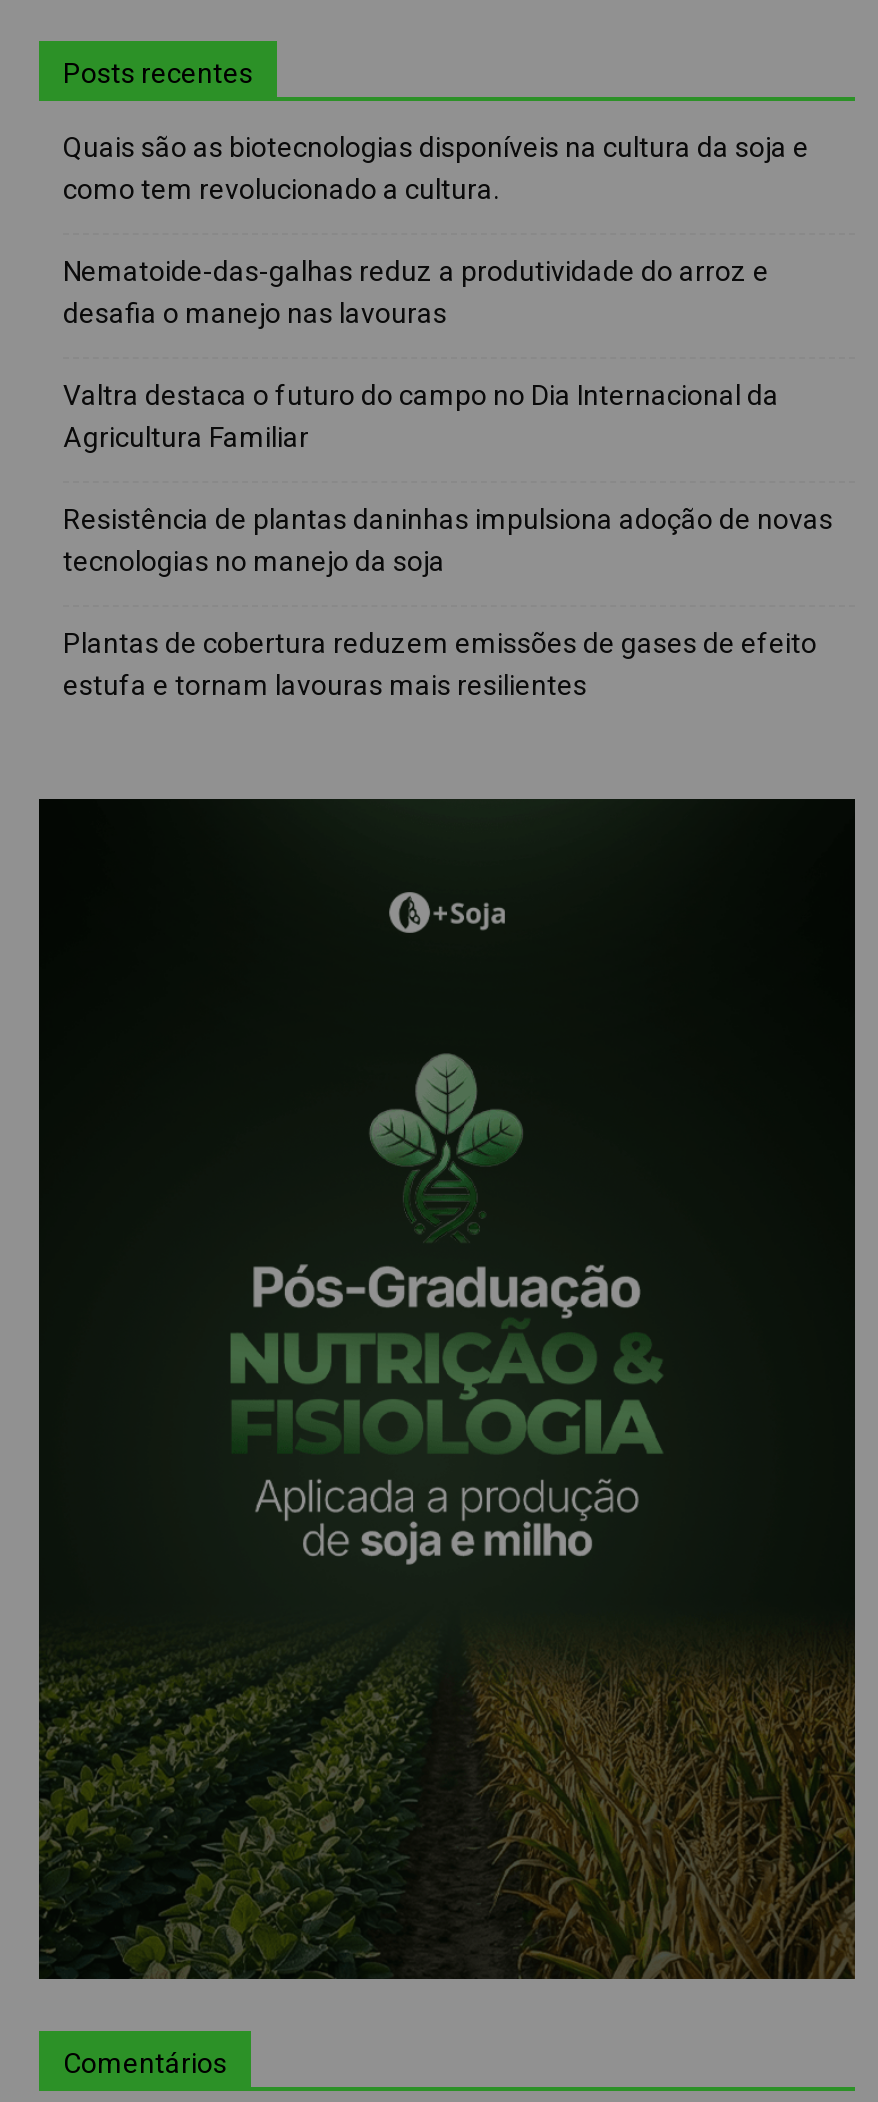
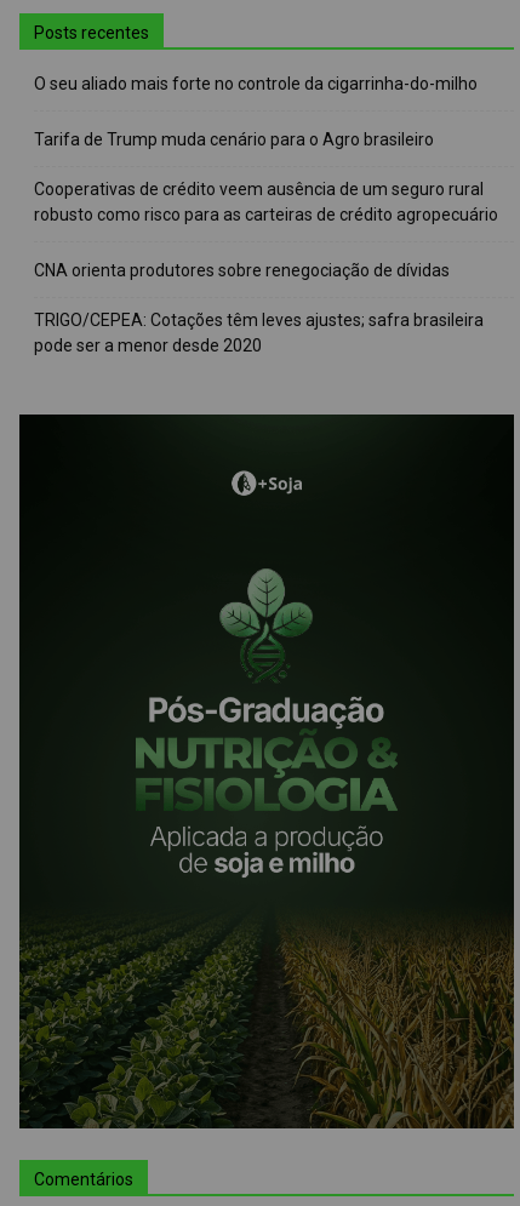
[63,132,809,206] Quais são as biotecnologias disponíveis na cultura da soja e | como tem revolucionado a cultura. -> [34,74,478,93] O seu aliado mais forte no controle da cigarrinha-do-milho
[63,256,769,330] Nematoide-das-galhas reduz a produtividade do arroz e | desafia o manejo nas lavouras -> [34,130,434,149] Tarifa de Trump muda cenário para o Agro brasileiro
[63,380,779,454] Valtra destaca o futuro do campo no Dia Internacional da | Agricultura Familiar -> [34,180,498,224] Cooperativas de crédito veem ausência de um seguro rural | robusto como risco para as carteiras de crédito agropecuário
[63,504,833,578] Resistência de plantas daninhas impulsiona adoção de novas | tecnologias no manejo da soja -> [34,261,450,280] CNA orienta produtores sobre renegociação de dívidas
[63,628,817,702] Plantas de cobertura reduzem emissões de gases de efeito | estufa e tornam lavouras mais resilientes -> [34,310,484,355] TRIGO/CEPEA: Cotações têm leves ajustes; safra brasileira | pode ser a menor desde 2020

